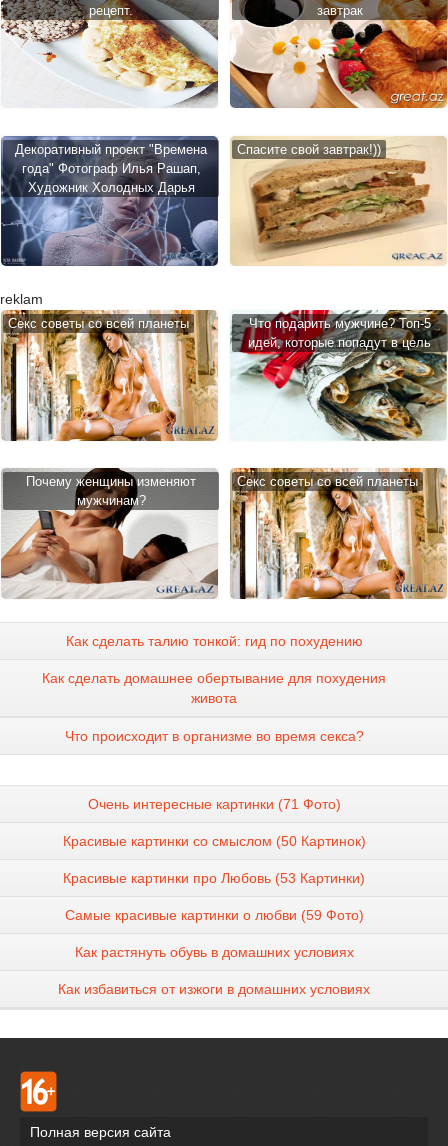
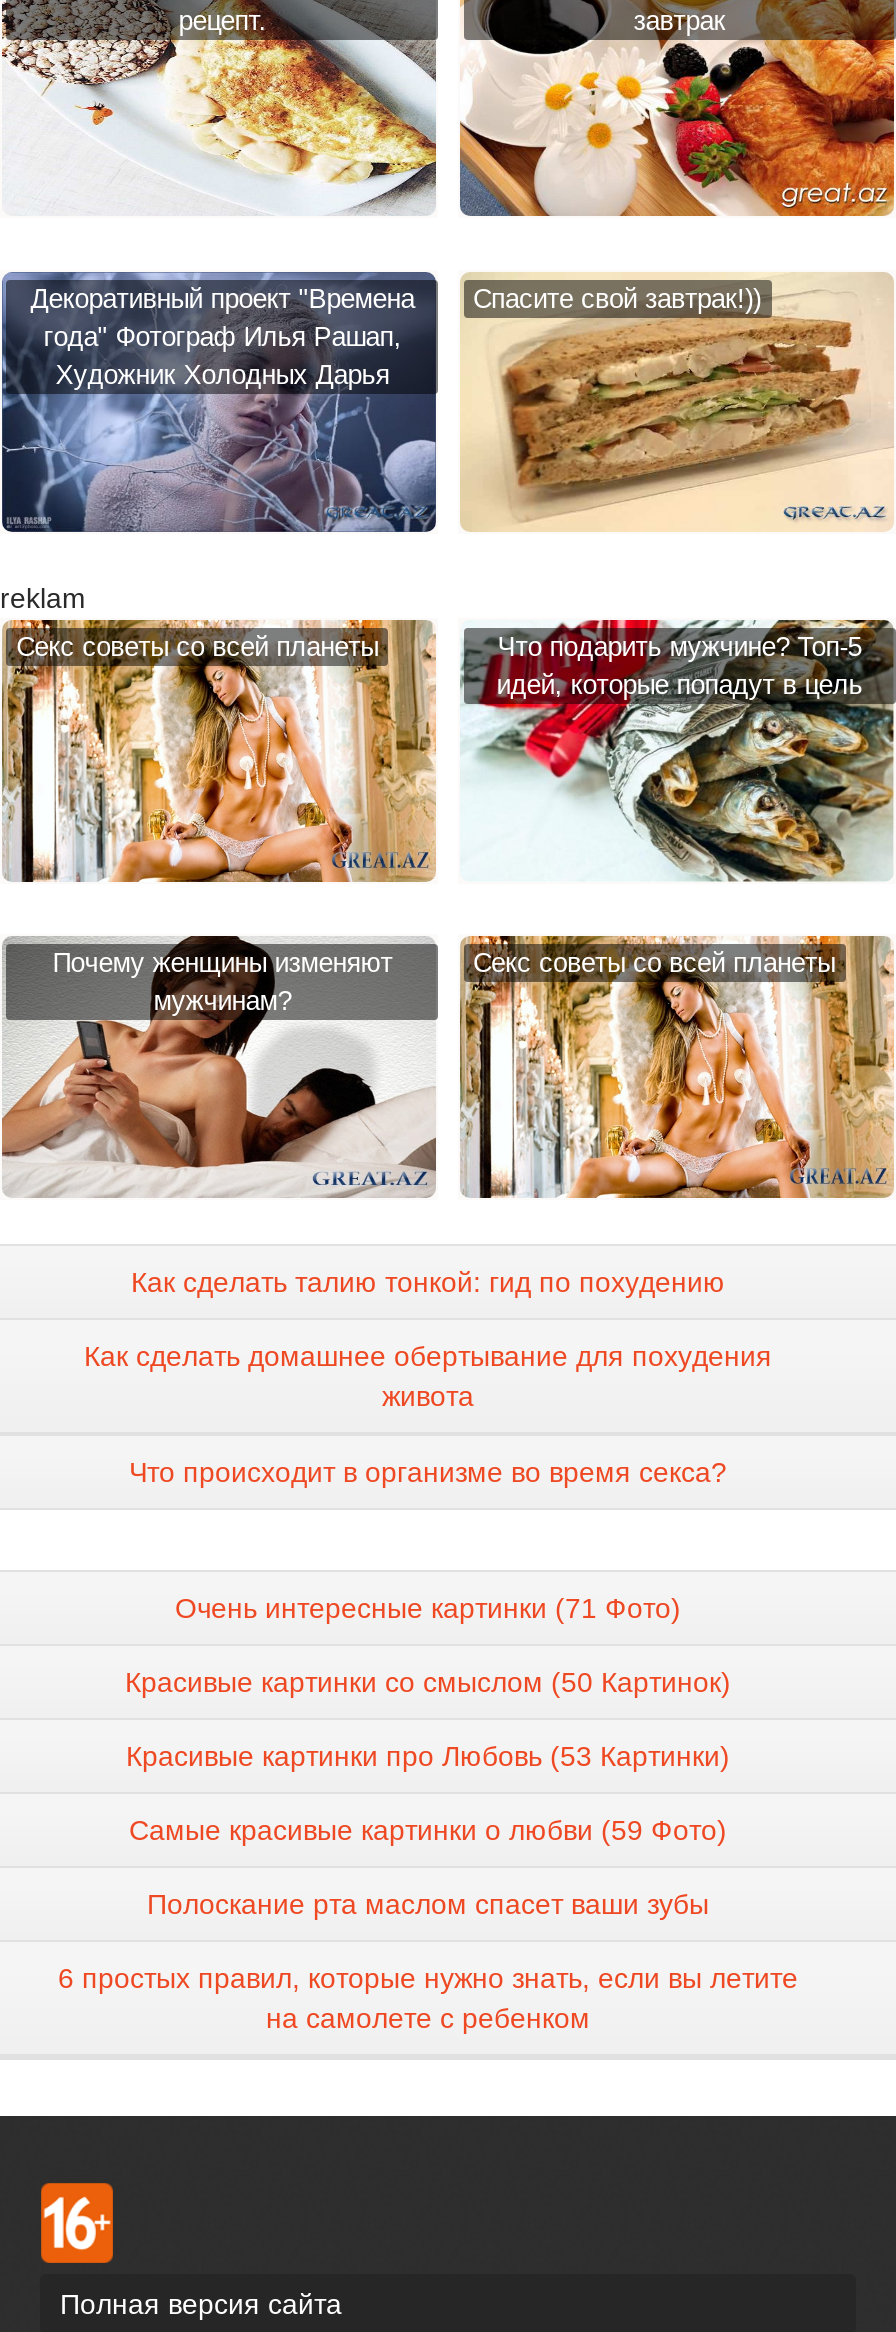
[74,943,353,959] Как растянуть обувь в домашних условиях -> [147,1887,709,1919] Полоскание рта маслом спасет ваши зубы
[58,980,370,996] Как избавиться от изжоги в домашних условиях -> [58,1961,798,2033] 6 простых правил, которые нужно знать, если вы летите | на самолете с ребенком

